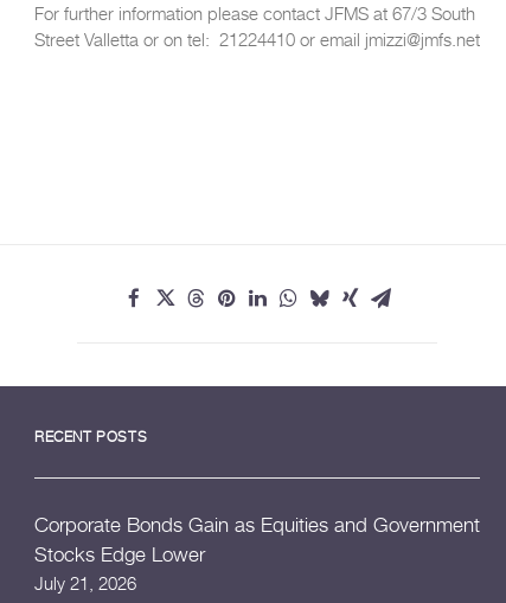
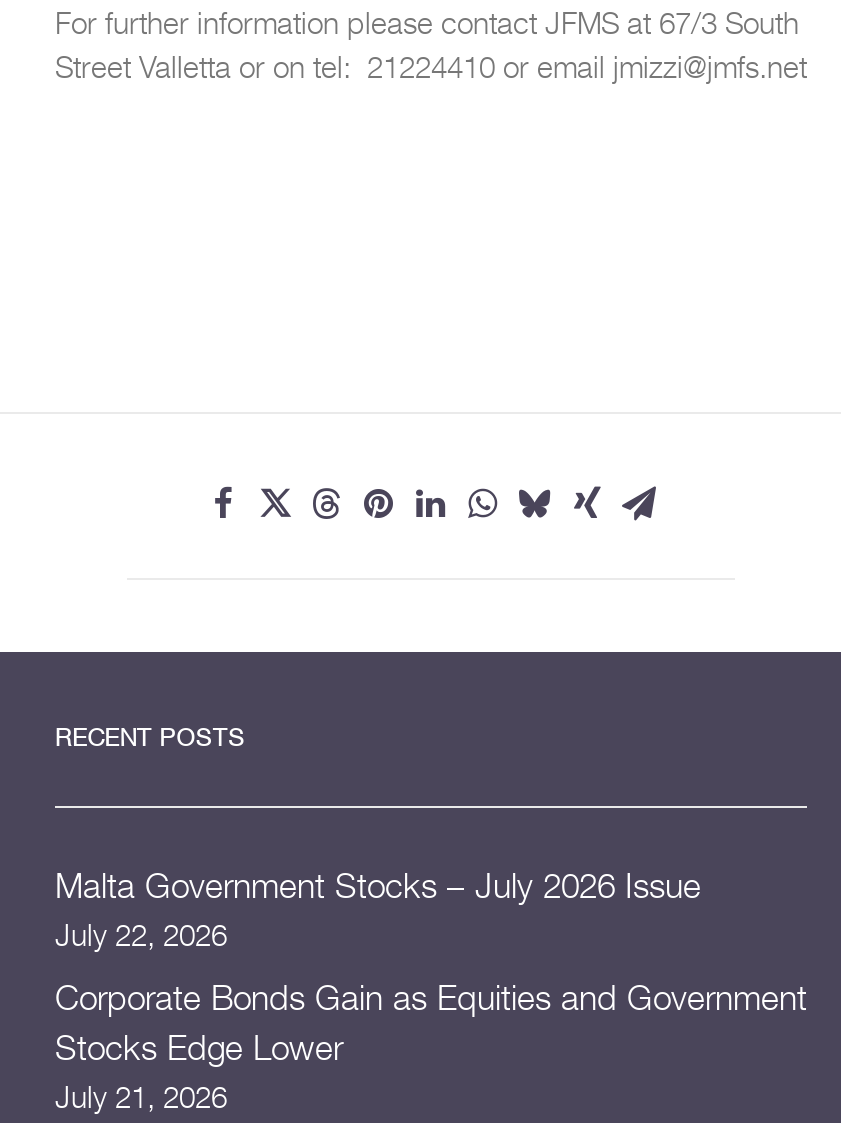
none -> [55,866,701,952] Malta Government Stocks – July 2026 Issue | July 22, 2026

